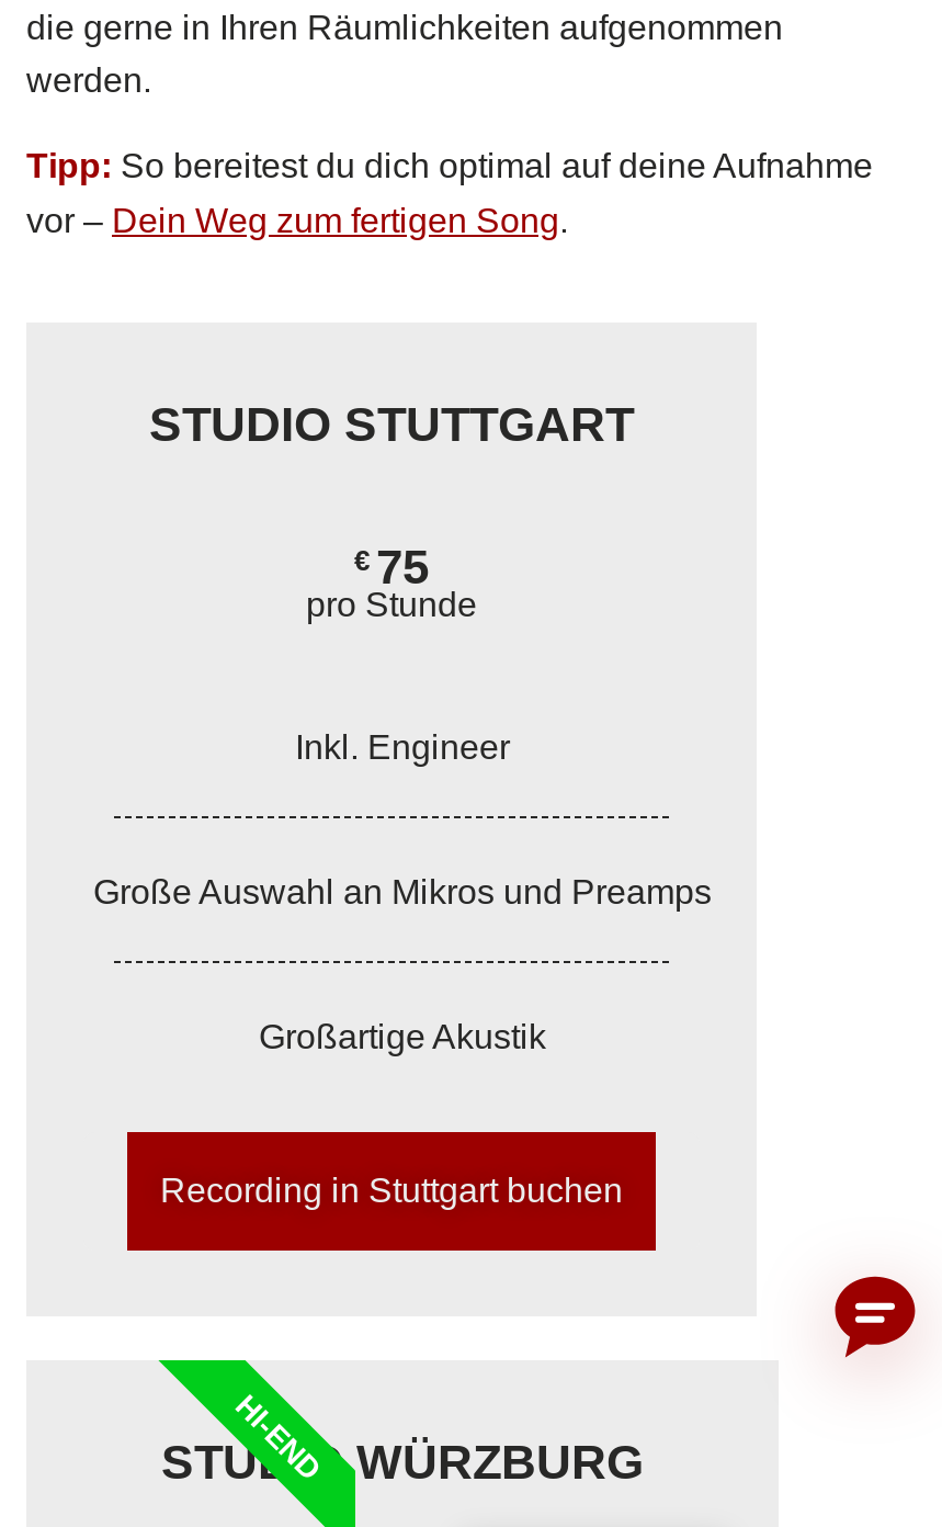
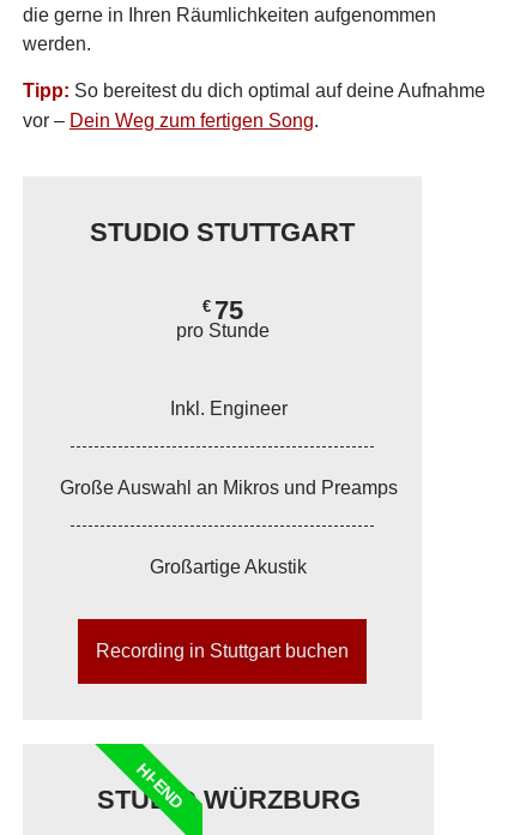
[831,1275,919,1360] [image] -> none

